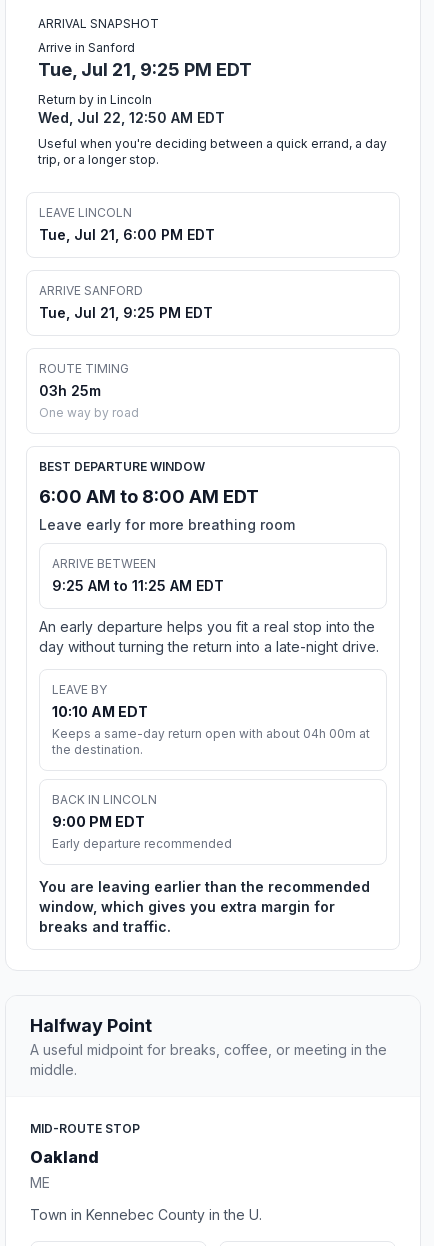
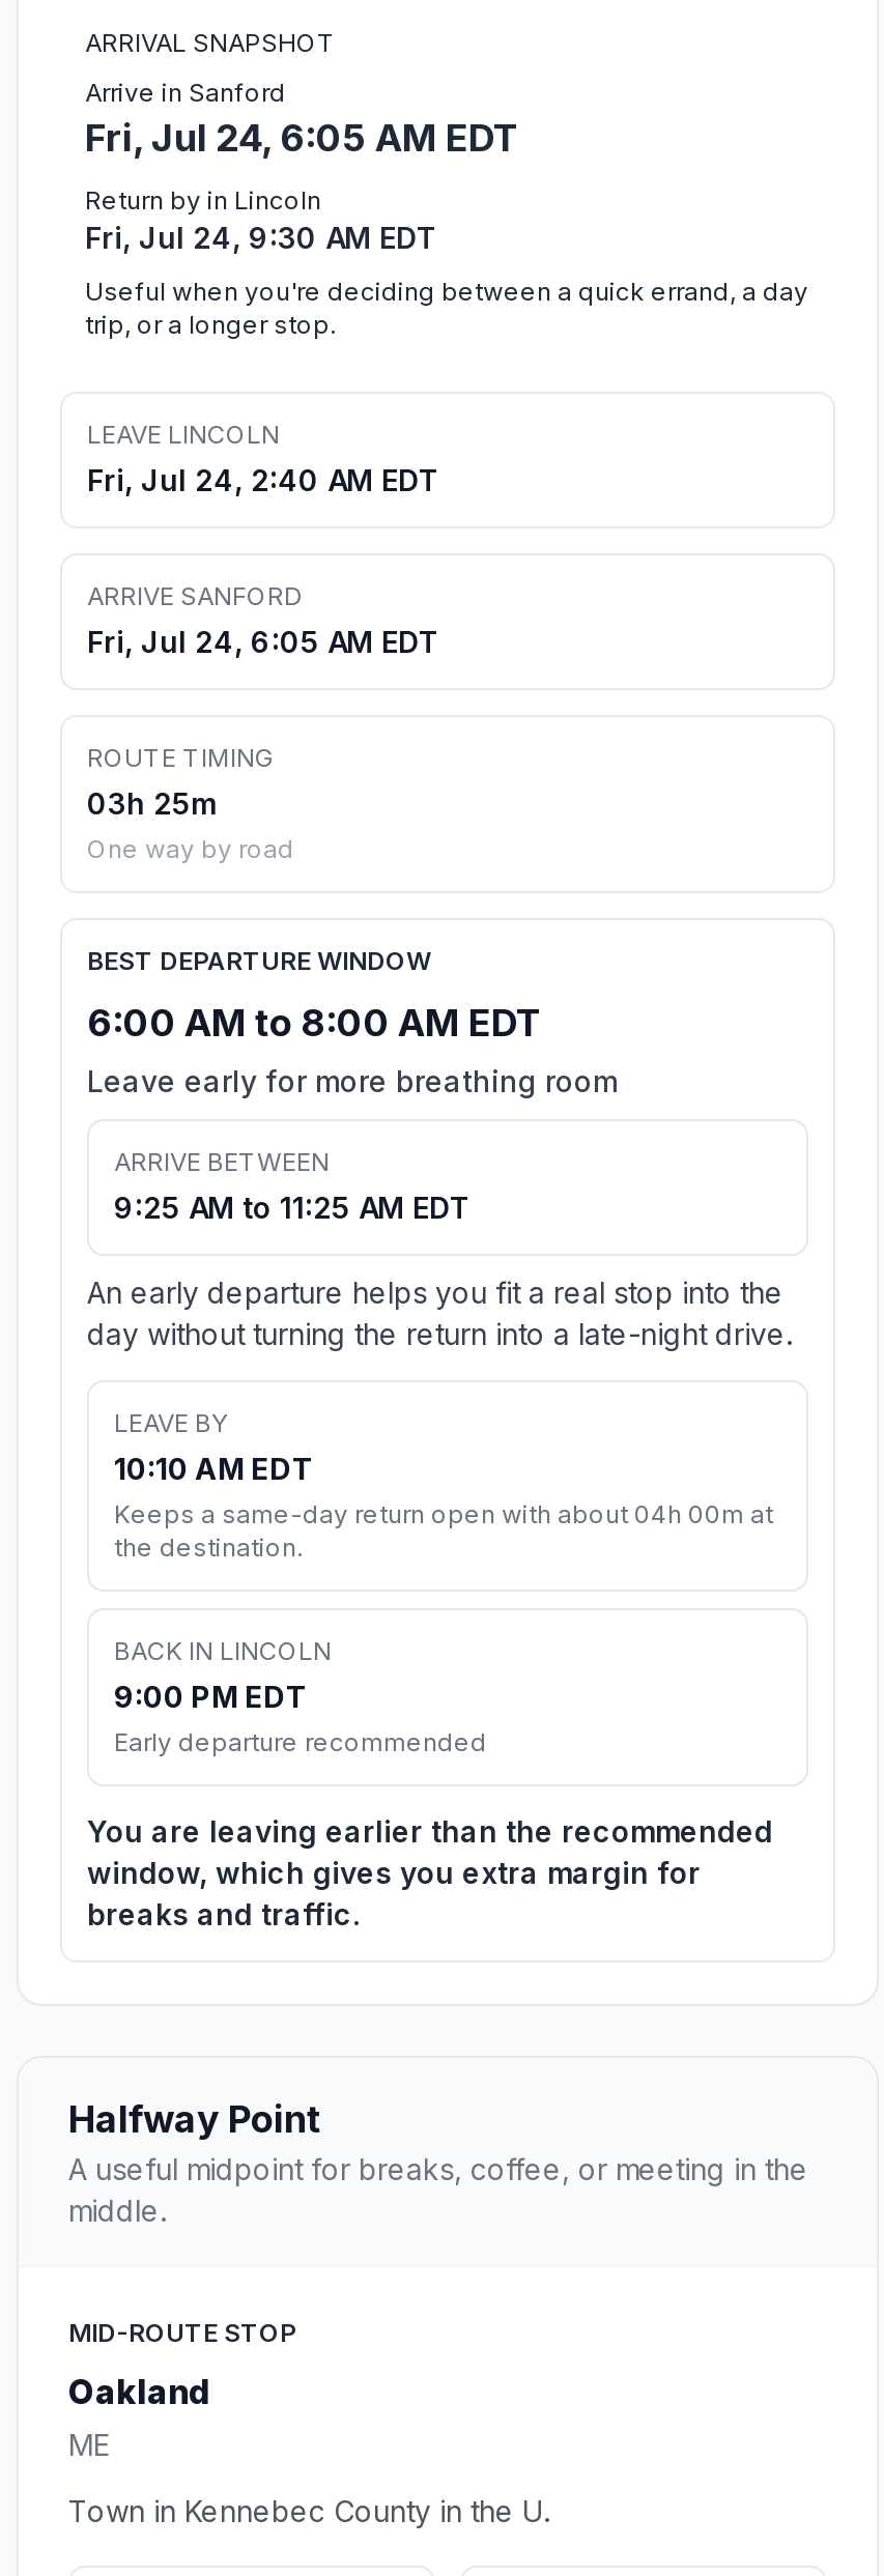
[38,59,252,80] Tue, Jul 21, 9:25 PM EDT -> [85,116,520,160] Fri, Jul 24, 6:05 AM EDT
[38,109,225,126] Wed, Jul 22, 12:50 AM EDT -> [85,220,437,255] Fri, Jul 24, 9:30 AM EDT
[39,226,215,243] Tue, Jul 21, 6:00 PM EDT -> [87,463,439,498] Fri, Jul 24, 2:40 AM EDT
[39,304,213,321] Tue, Jul 21, 9:25 PM EDT -> [87,624,439,659] Fri, Jul 24, 6:05 AM EDT

